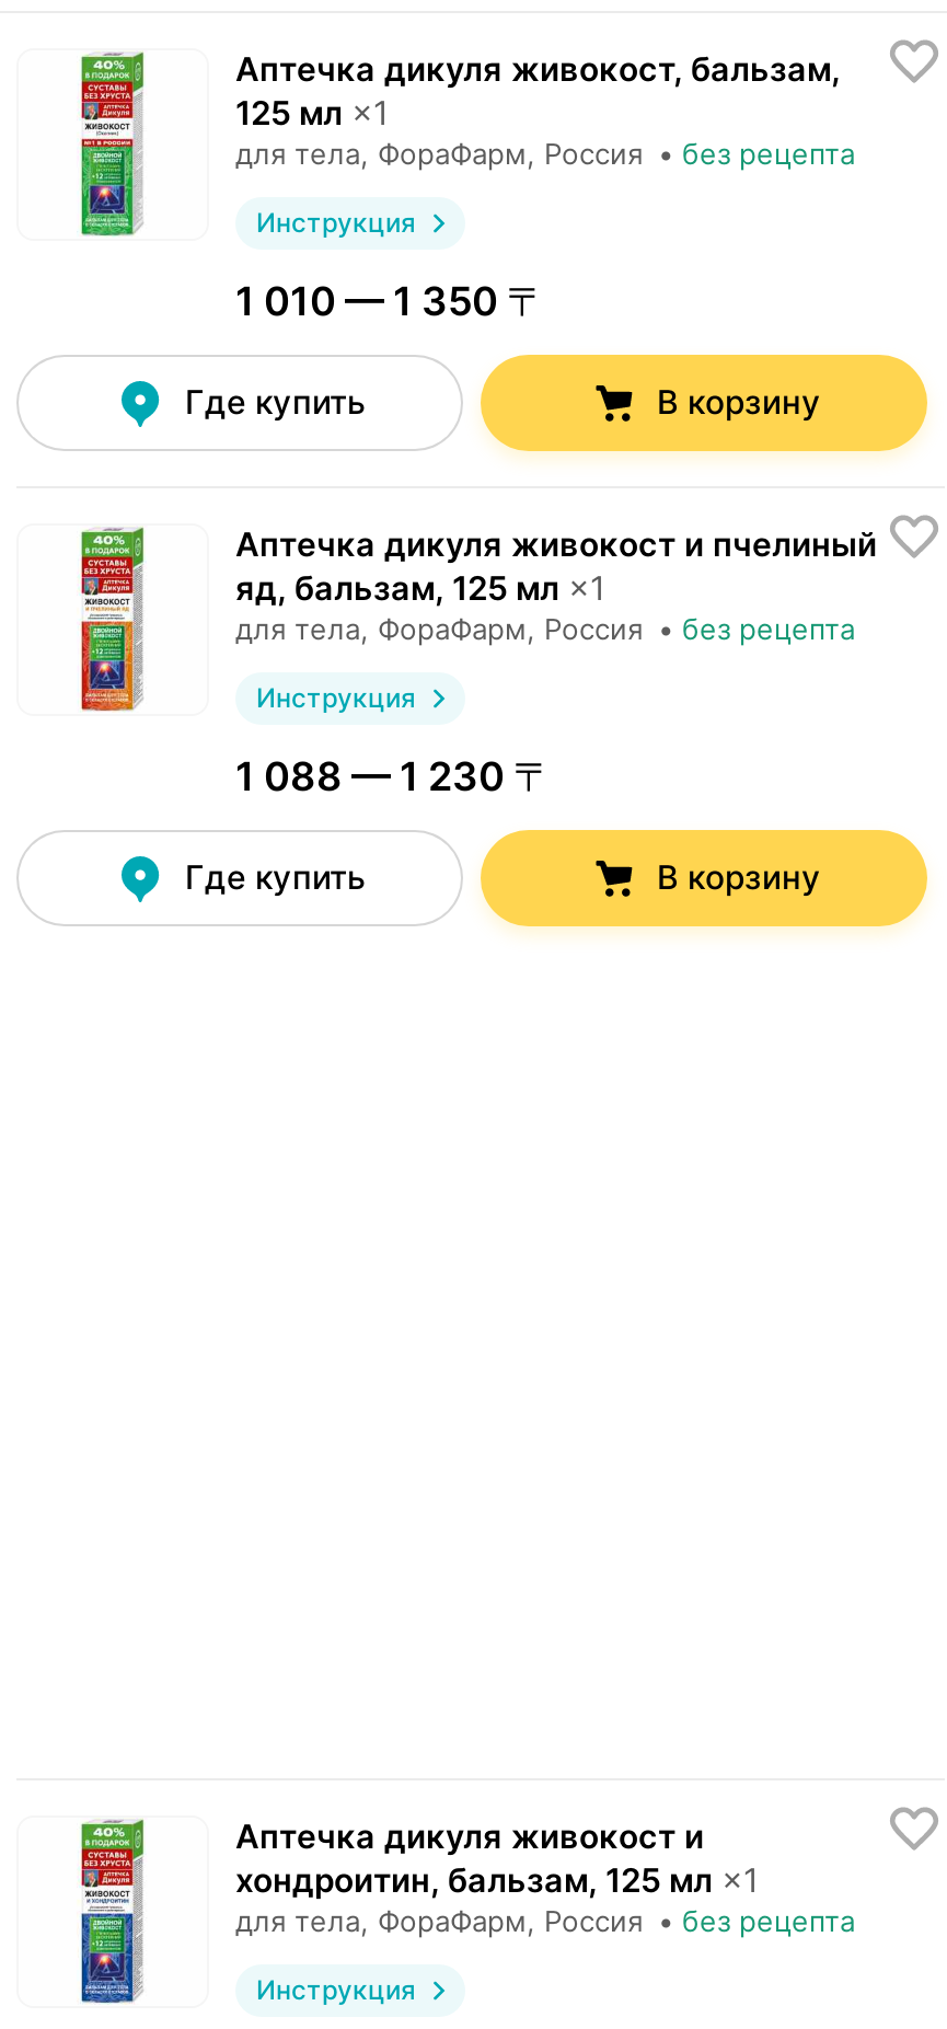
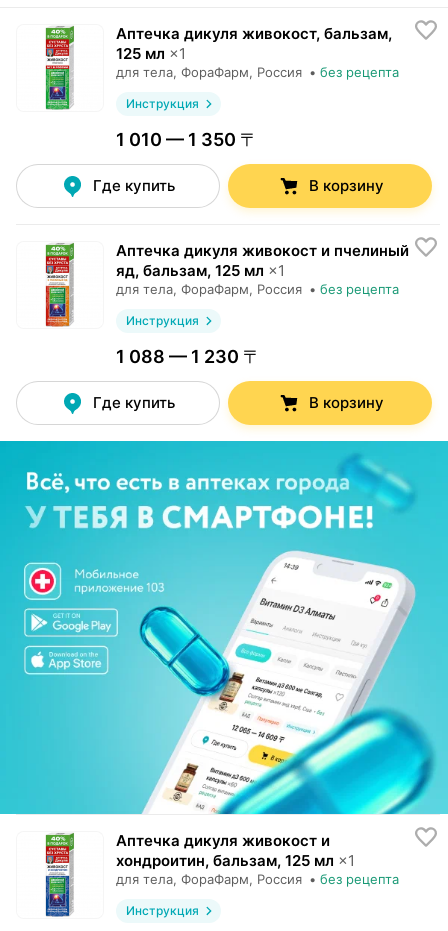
none -> [3,440,445,815] [image]

